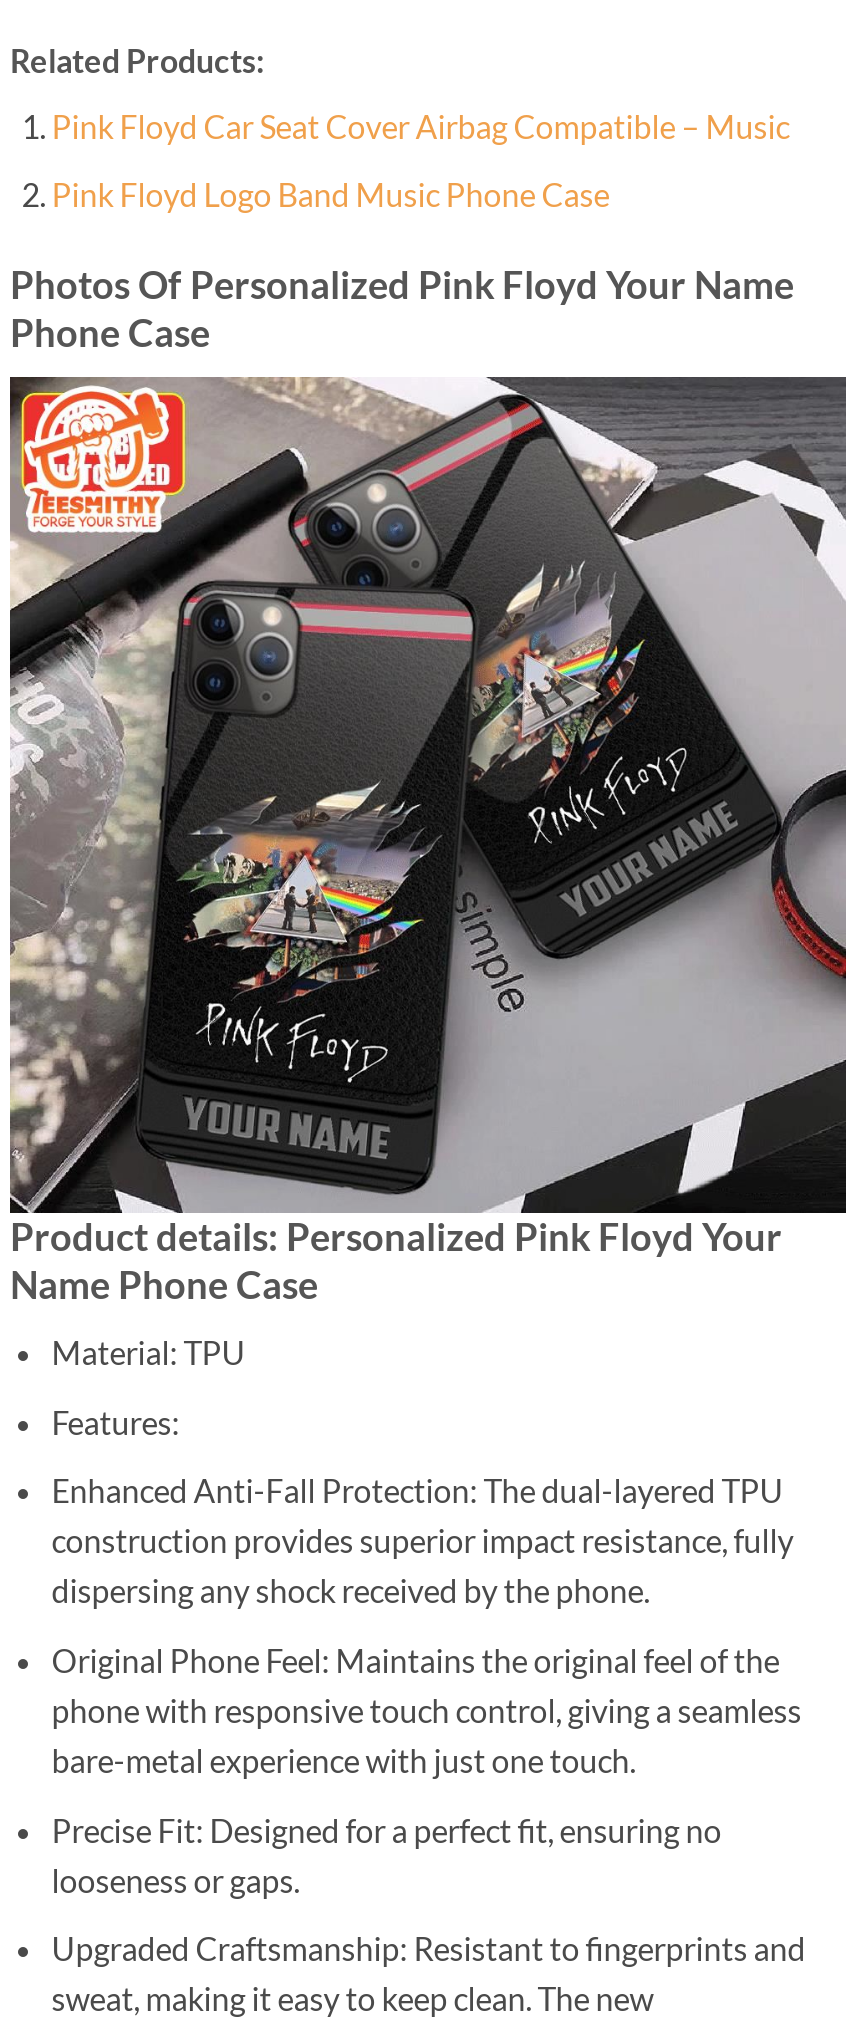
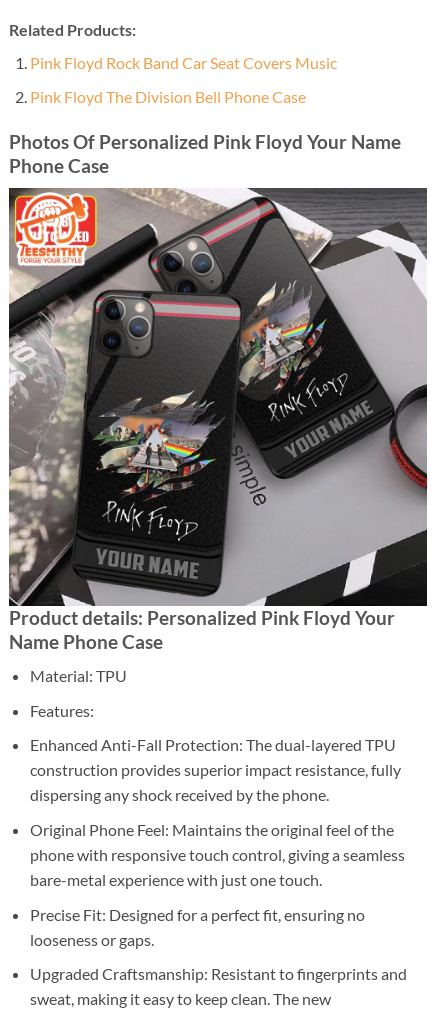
[52,106,790,144] Pink Floyd Car Seat Cover Airbag Compatible – Music -> [30,53,337,72] Pink Floyd Rock Band Car Seat Covers Music
[52,176,610,214] Pink Floyd Logo Band Music Phone Case -> [30,87,306,106] Pink Floyd The Division Bell Phone Case

